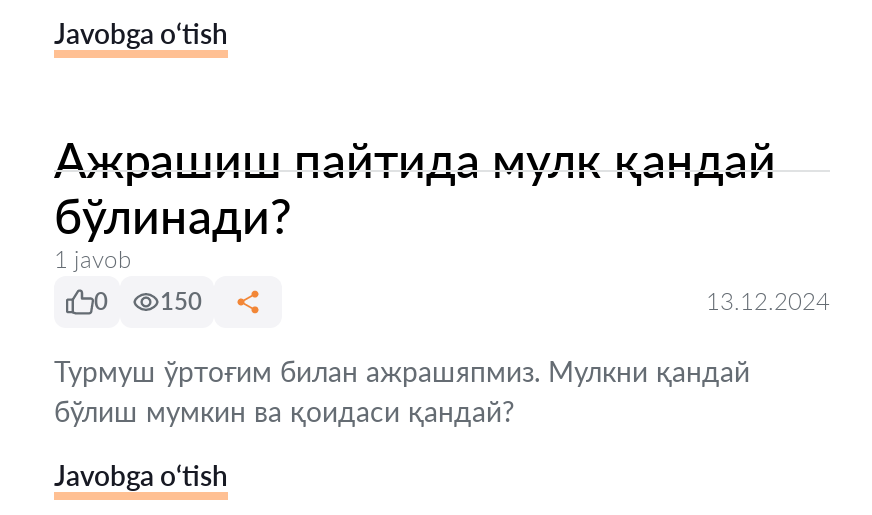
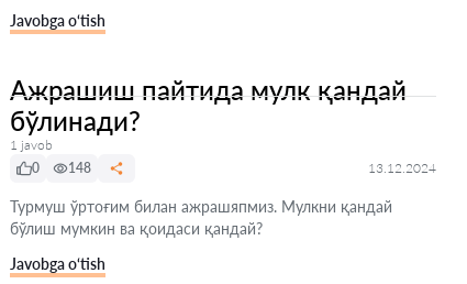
[94,286,202,316] 0 150 -> [32,160,91,176] 0 148

